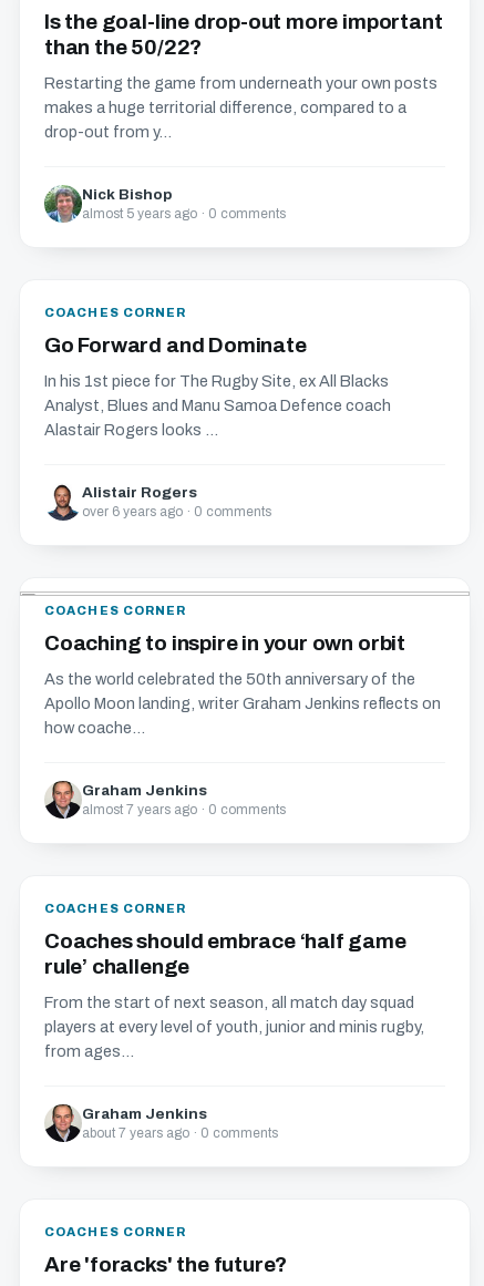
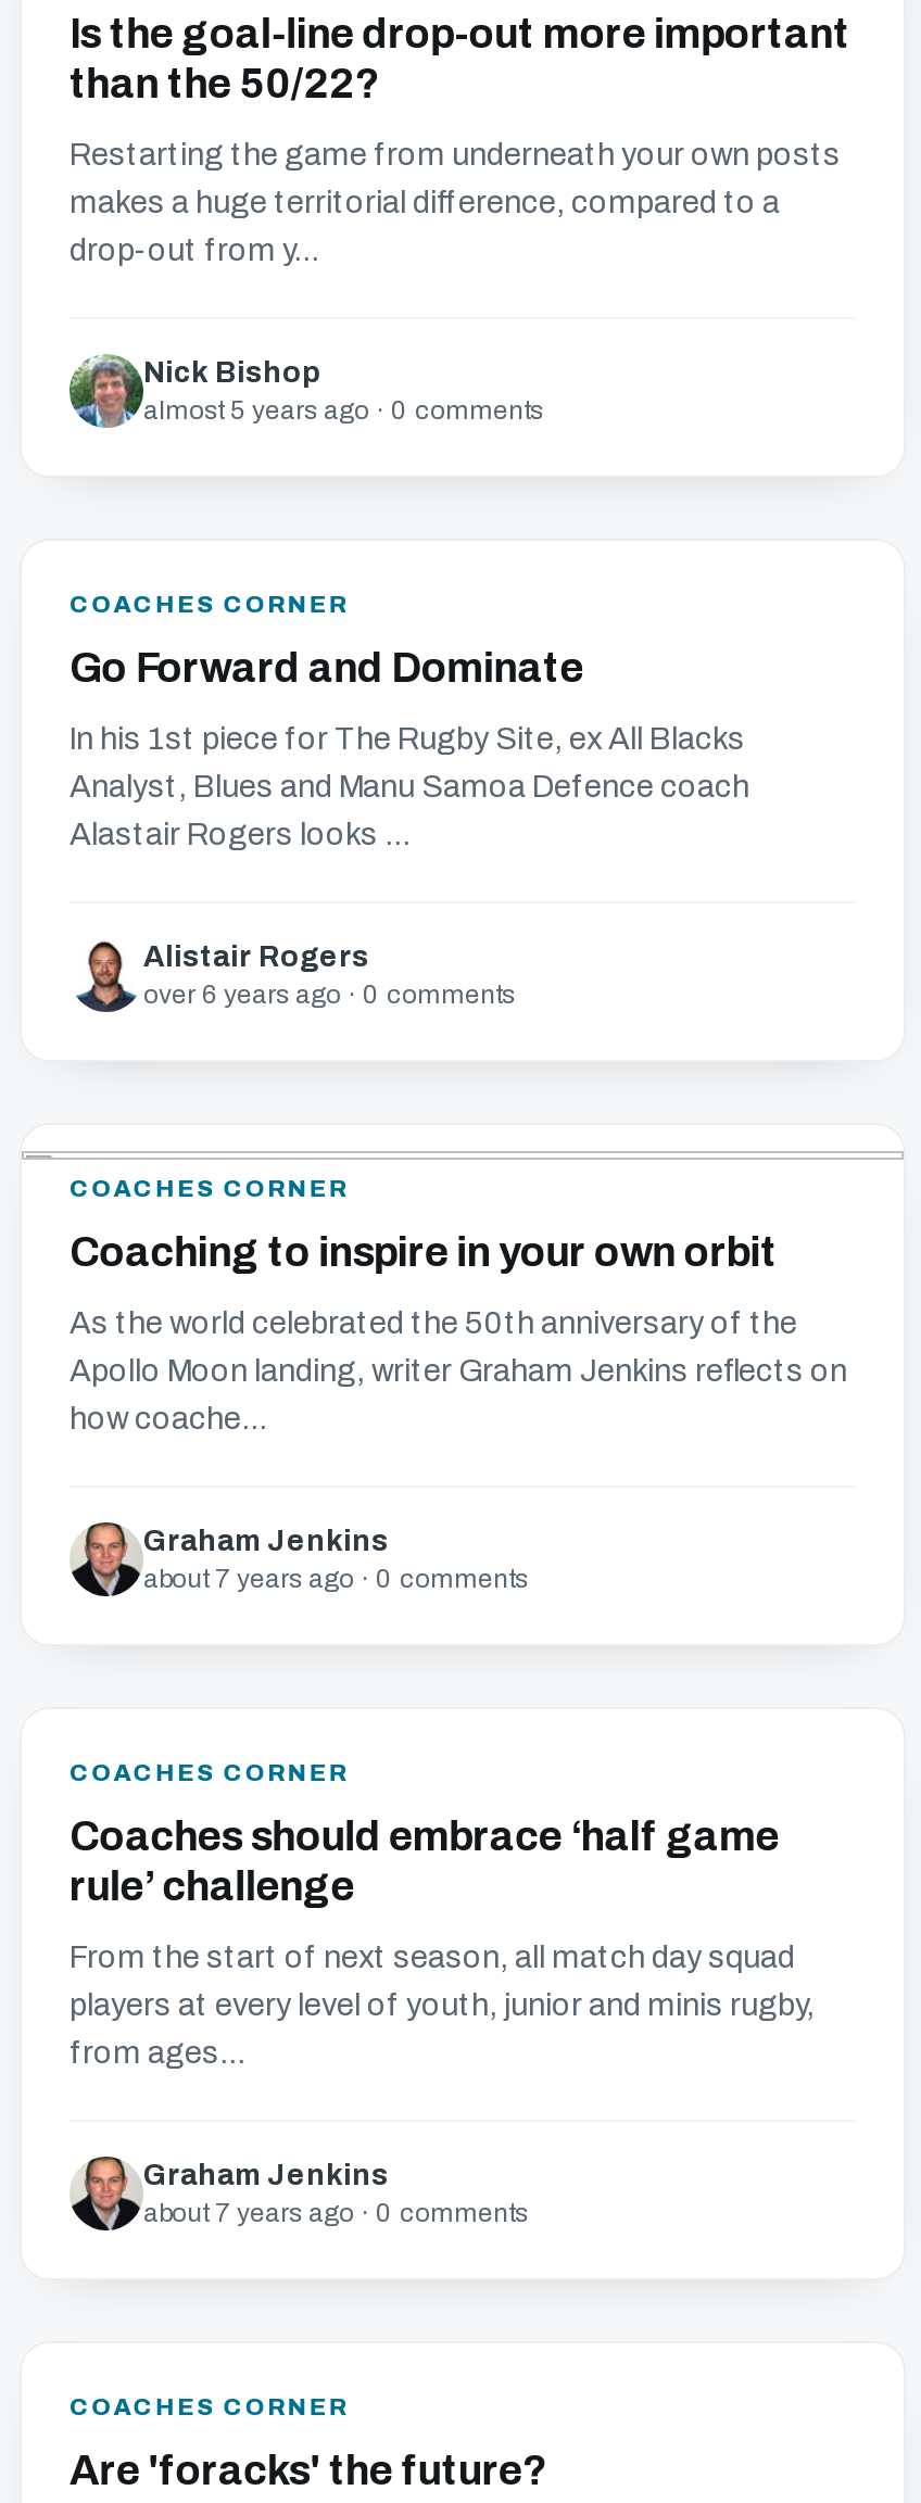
[82,802,286,817] almost 7 years ago · 0 comments -> [143,1564,528,1594] about 7 years ago · 0 comments

